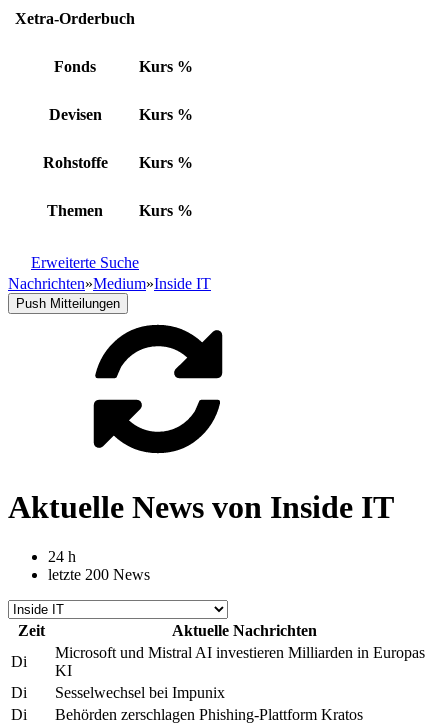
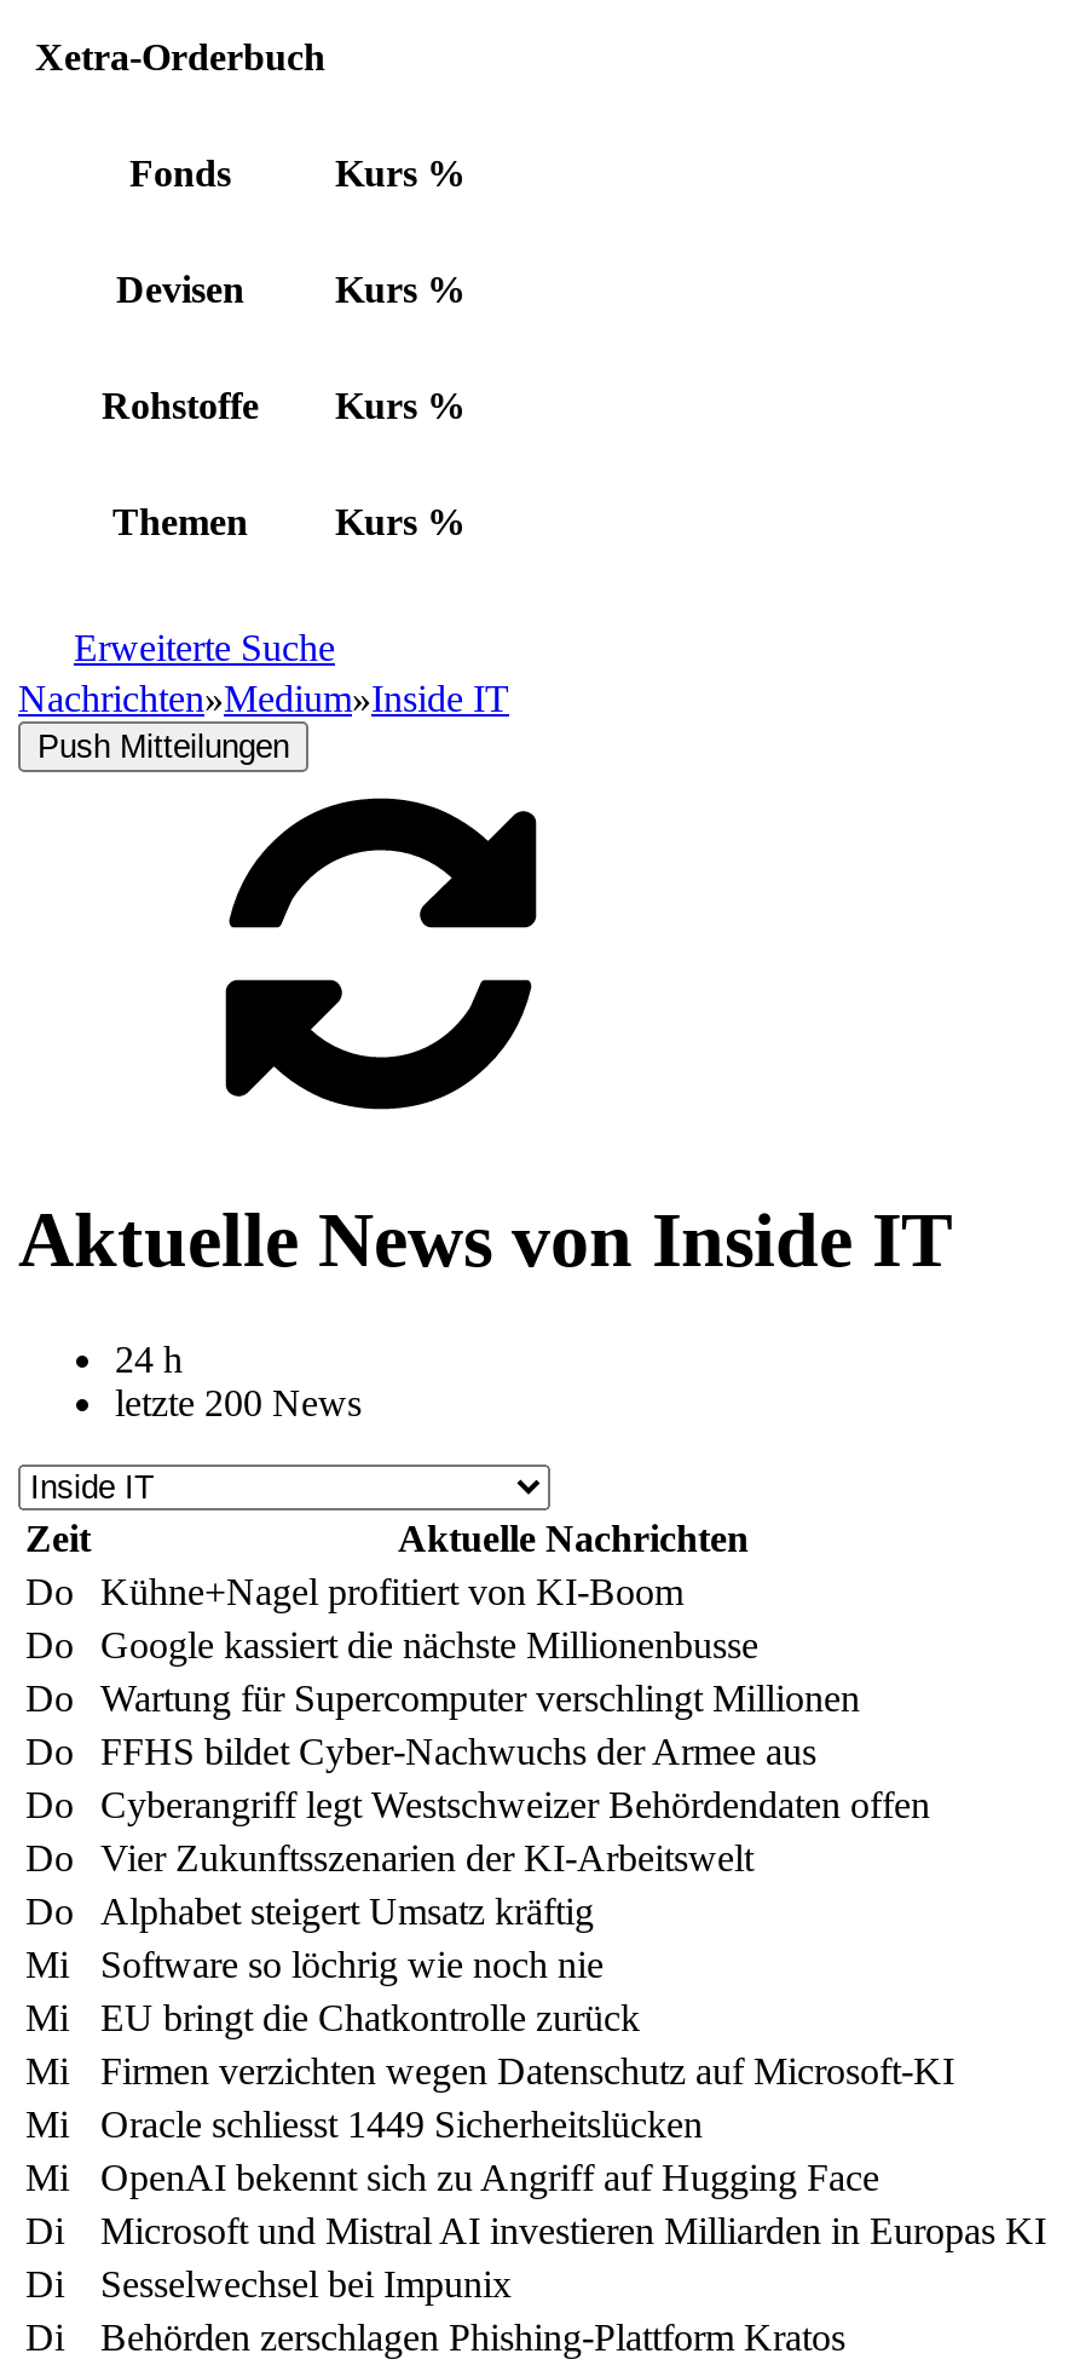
none -> [25,1571,954,2198] Do | Kühne+Nagel profitiert von KI-Boom | Do | Google kassiert die nächste Millionenbusse | Do | Wartung für Supercomputer verschlingt Millionen | Do | FFHS bildet Cyber-Nachwuchs der Armee aus | Do | Cyberangriff legt Westschweizer Behördendaten offen | Do | Vier Zukunftsszenarien der KI-Arbeitswelt | Do | Alphabet steigert Umsatz kräftig | Mi | Software so löchrig wie noch nie | Mi | EU bringt die Chatkontrolle zurück | Mi | Firmen verzichten wegen Datenschutz auf Microsoft-KI | Mi | Oracle schliesst 1449 Sicherheitslücken | Mi | OpenAI bekennt sich zu Angriff auf Hugging Face

